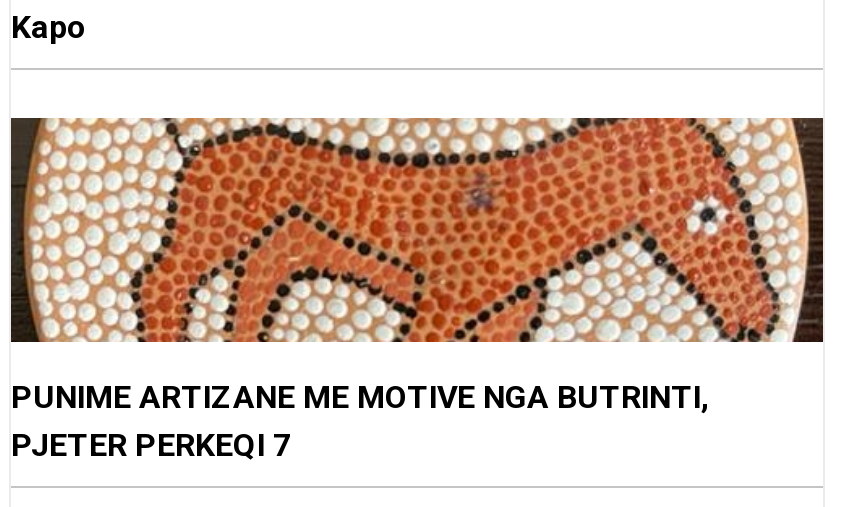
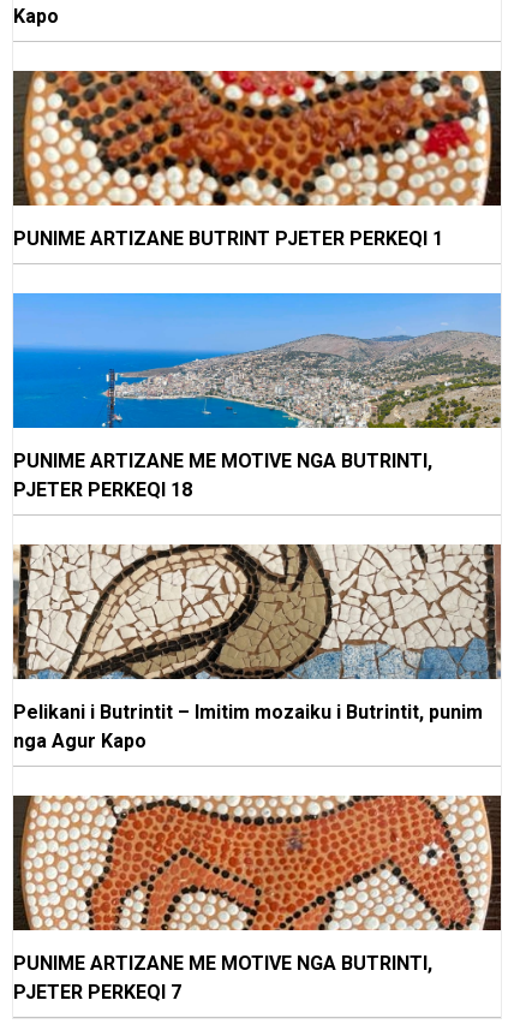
none -> [12,292,502,501] [image] | PUNIME ARTIZANE ME MOTIVE NGA BUTRINTI, | PJETER PERKEQI 18
none -> [12,543,502,753] [image] | Pelikani i Butrintit – Imitim mozaiku i Butrintit, punim | nga Agur Kapo
none -> [13,70,491,250] [image] | PUNIME ARTIZANE BUTRINT PJETER PERKEQI 1

